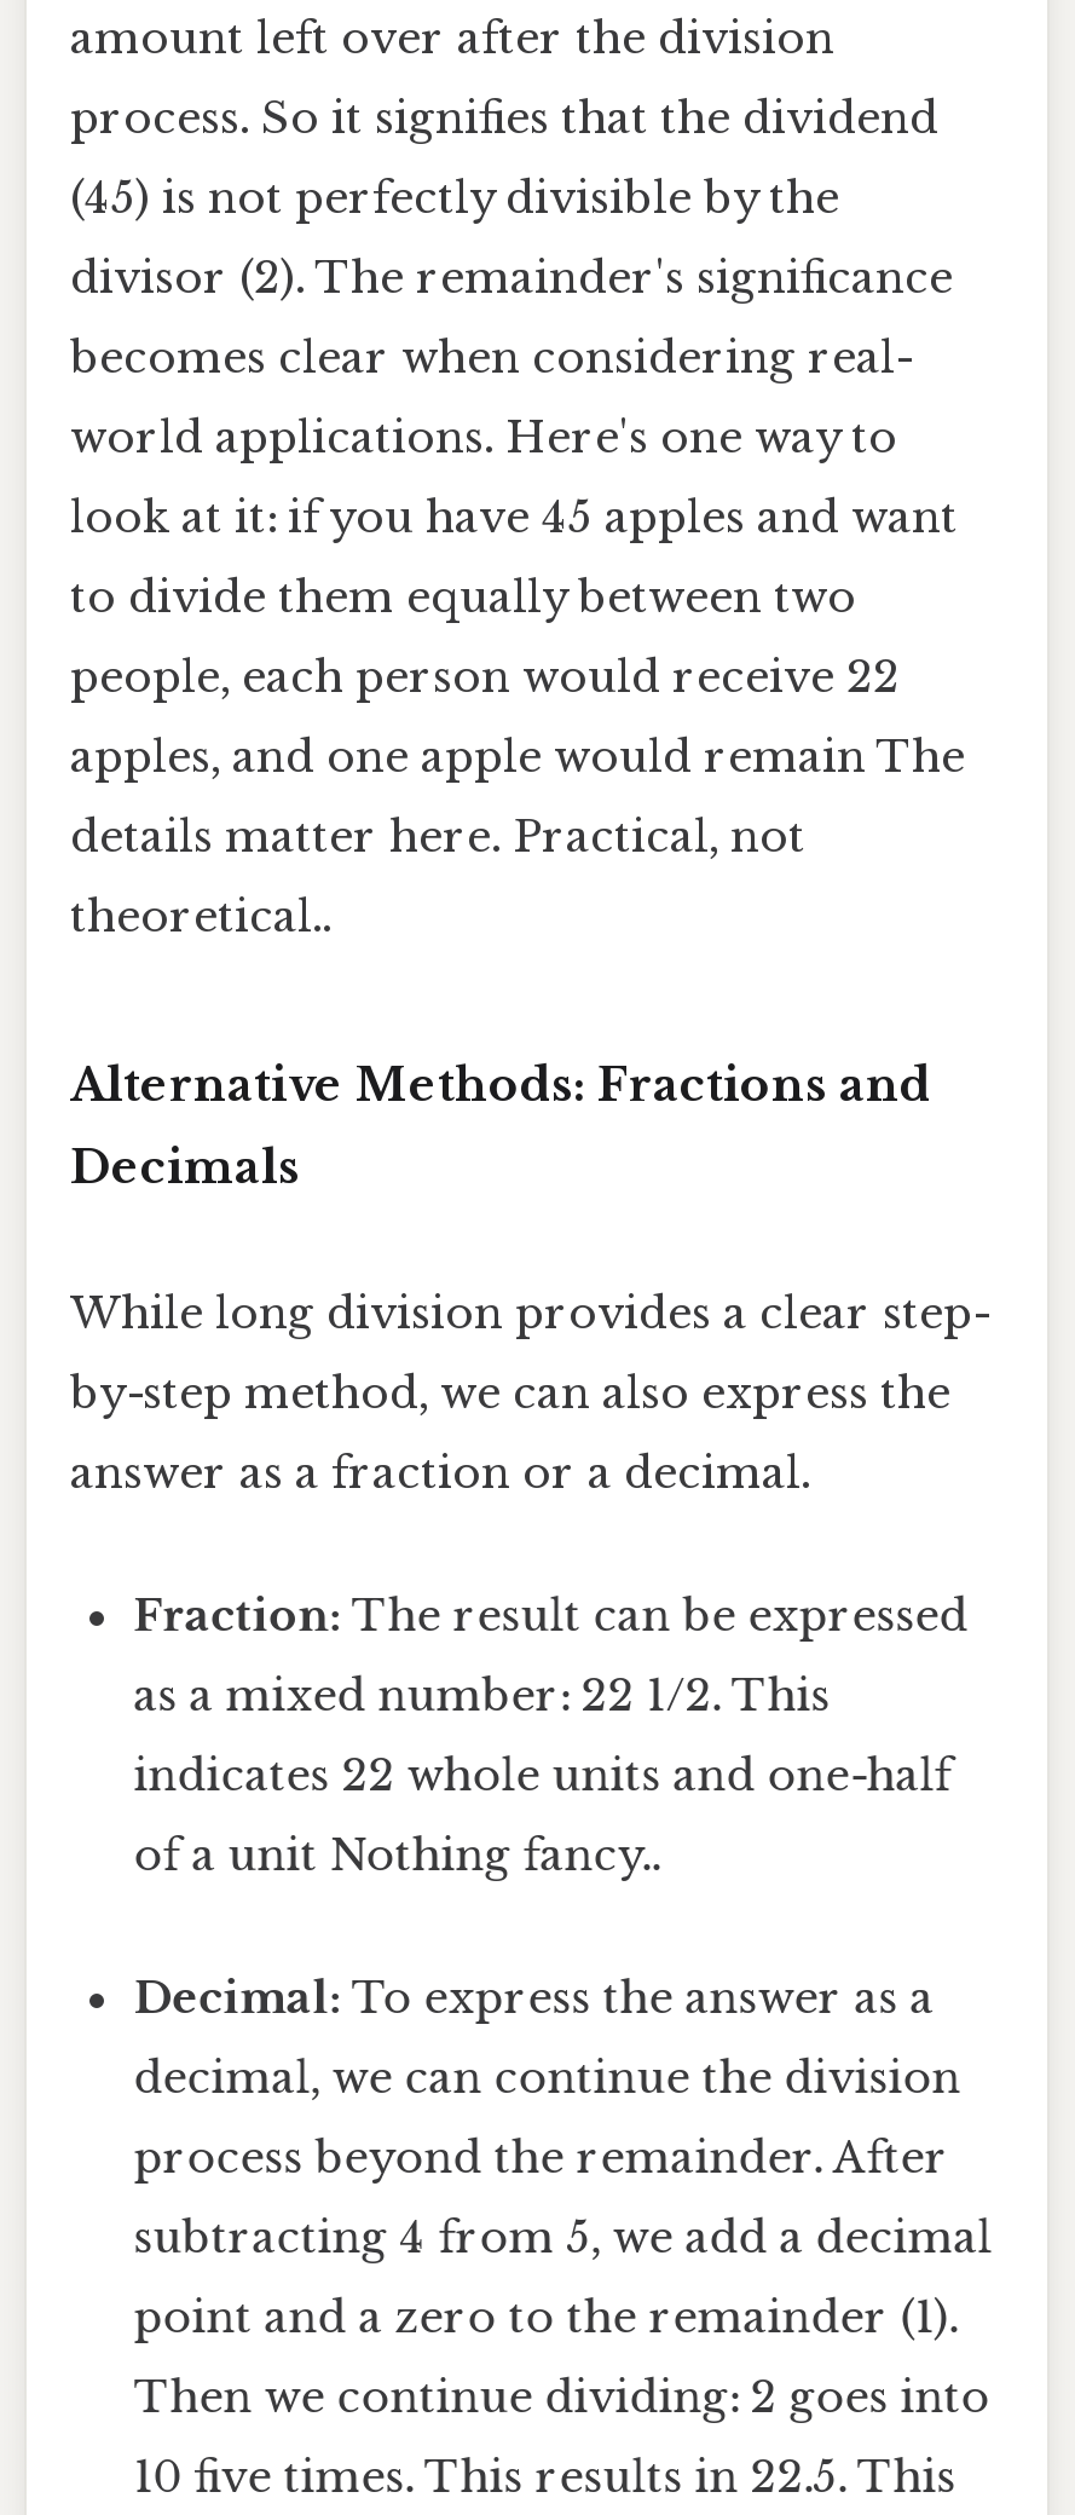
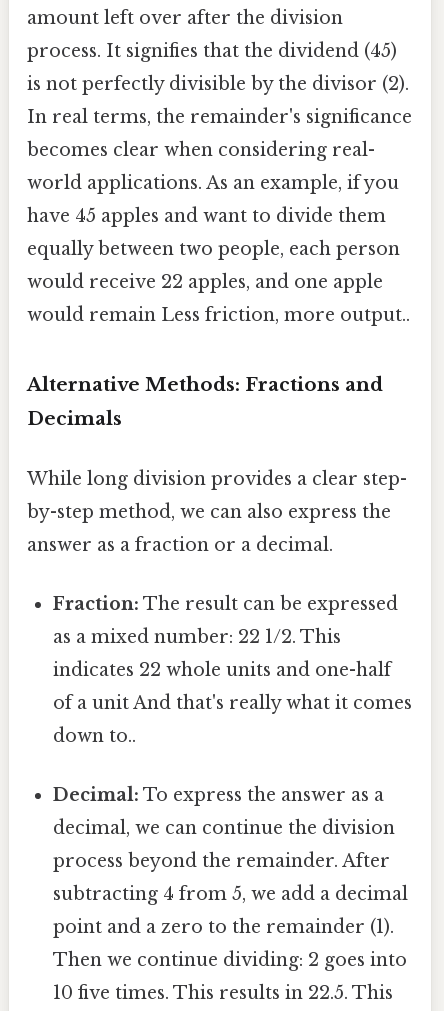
[70,91,938,144] process. So it signifies that the dividend -> [27,39,397,61] process. It signifies that the dividend (45)
[70,171,839,224] (45) is not perfectly divisible by the -> [27,72,409,94] is not perfectly divisible by the divisor (2).
[70,250,953,304] divisor (2). The remainder's significance -> [27,105,412,127] In real terms, the remainder's significance
[70,410,965,942] world applications. Here's one way to | look at it: if you have 45 apples and want | to divide them equally between two | people, each person would receive 22 | apples, and one apple would remain The | details matter here. Practical, not | theoretical.. -> [27,171,410,325] world applications. As an example, if you | have 45 apples and want to divide them | equally between two people, each person | would receive 22 apples, and one apple | would remain Less friction, more output..
moved [70,1058,989,1802] -> [27,373,407,681]: Alternative Methods: Fractions and | Decimals | While long division provides a clear step- | by-step method, we can also express the | answer as a fraction or a decimal. | Fraction: The result can be expressed | as a mixed number: 22 1/2. This | indicates 22 whole units and one-half
[133,1829,661,1882] of a unit Nothing fancy.. -> [53,692,412,747] of a unit And that's really what it comes | down to..

